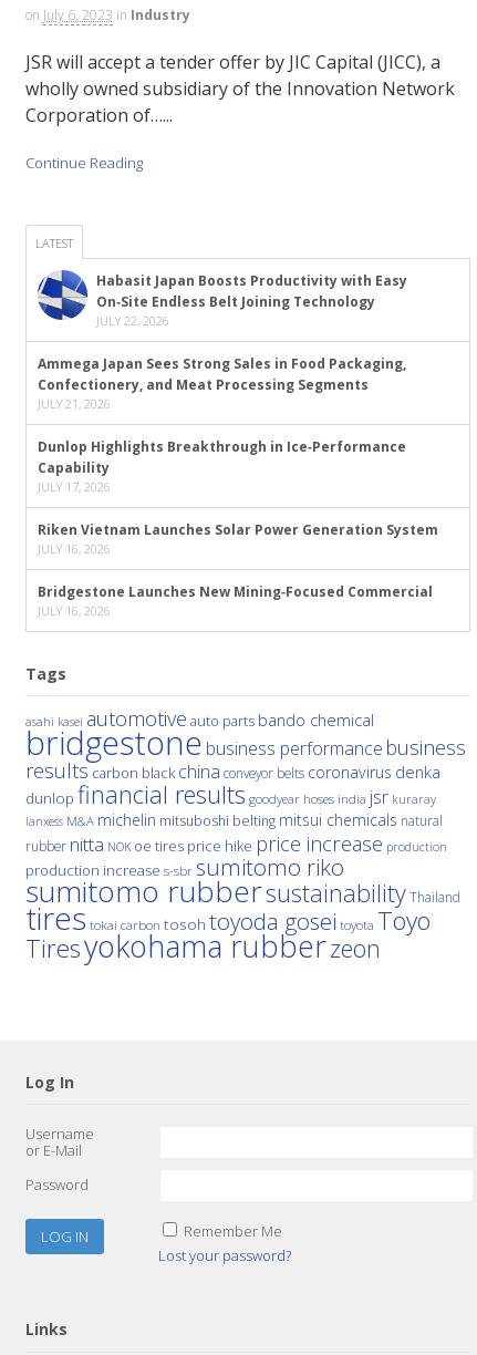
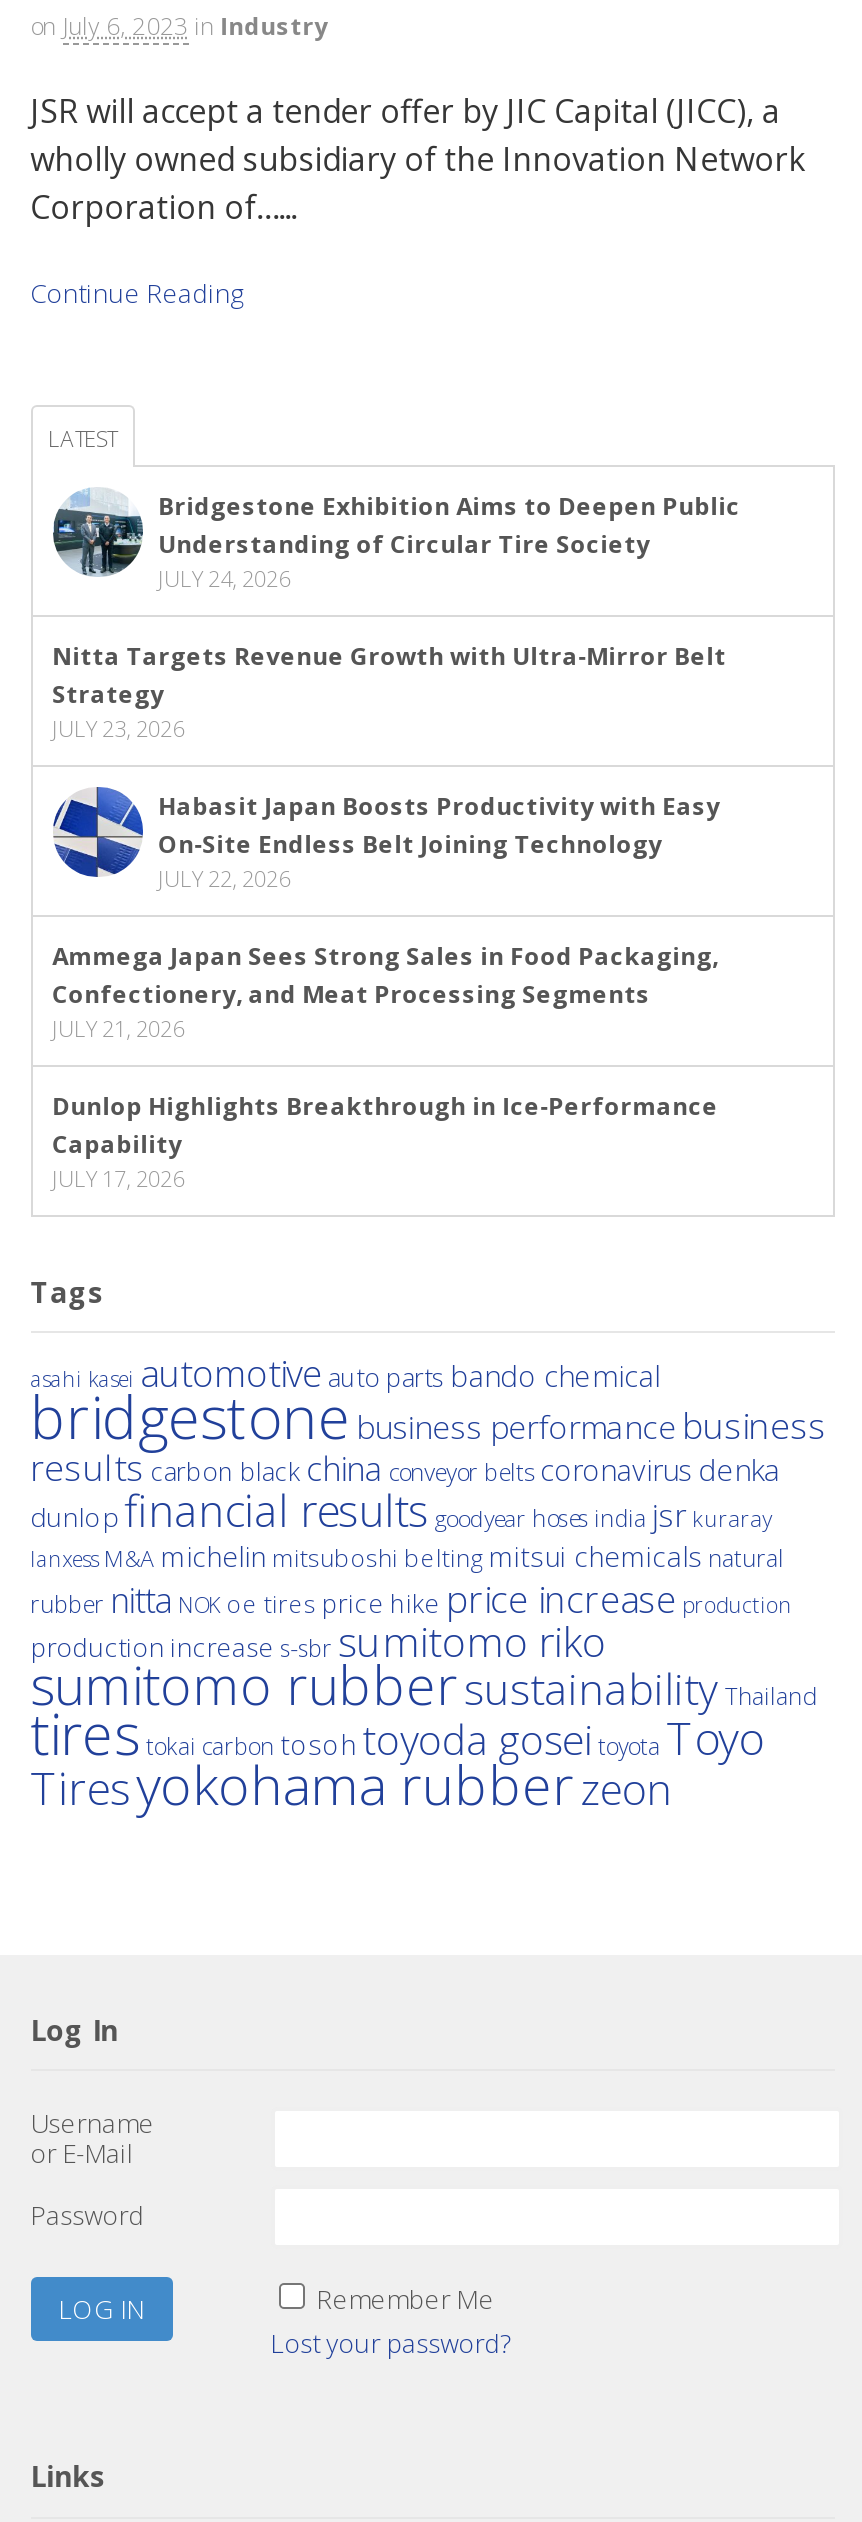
none -> [51,487,740,742] [image] | Bridgestone Exhibition Aims to Deepen Public | Understanding of Circular Tire Society | JULY 24, 2026 | Nitta Targets Revenue Growth with Ultra‑Mirror Belt | Strategy | JULY 23, 2026
moved [37,269,407,495] -> [51,785,720,1192]: [image] | Habasit Japan Boosts Productivity with Easy | On‑Site Endless Belt Joining Technology | ... | Capability | JULY 17, 2026
[37,520,438,618] Riken Vietnam Launches Solar Power Generation System | JULY 16, 2026 | Bridgestone Launches New Mining‑Focused Commercial | JULY 16, 2026 -> none

